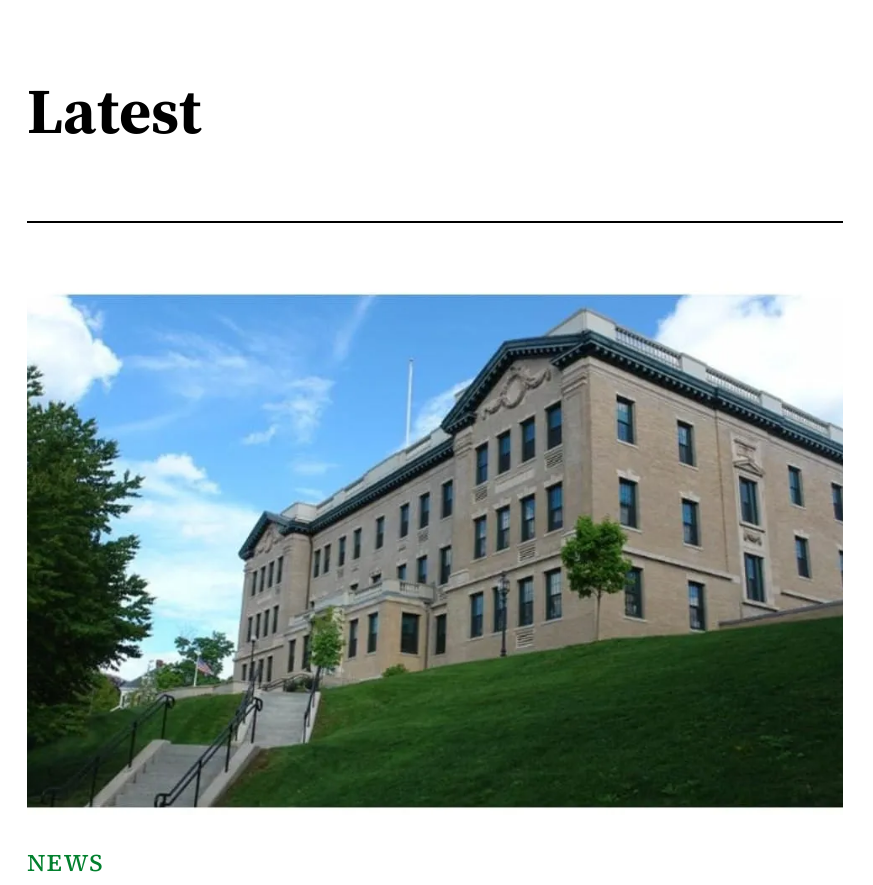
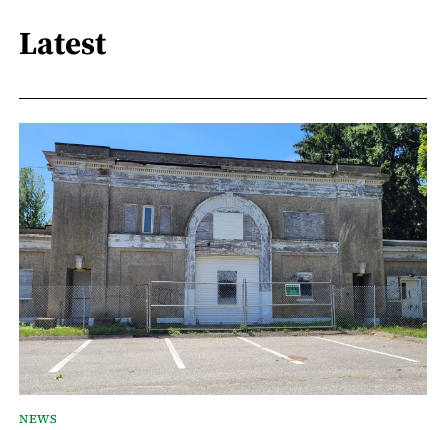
[25,271,845,813] [image] -> [18,122,428,395] [image]

